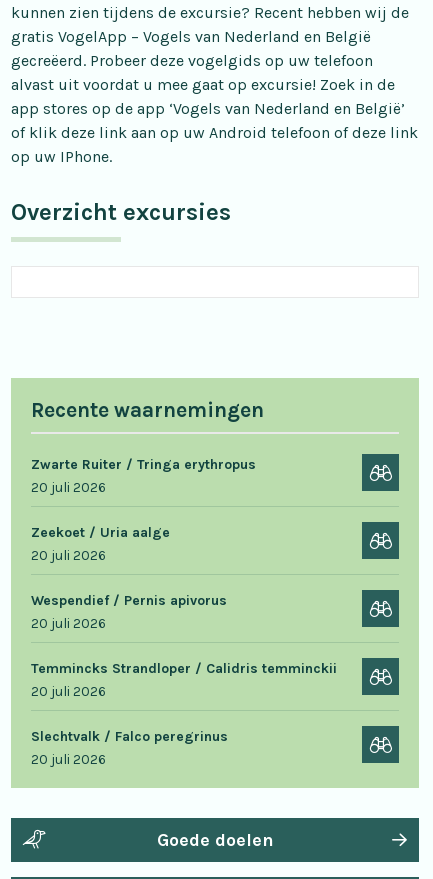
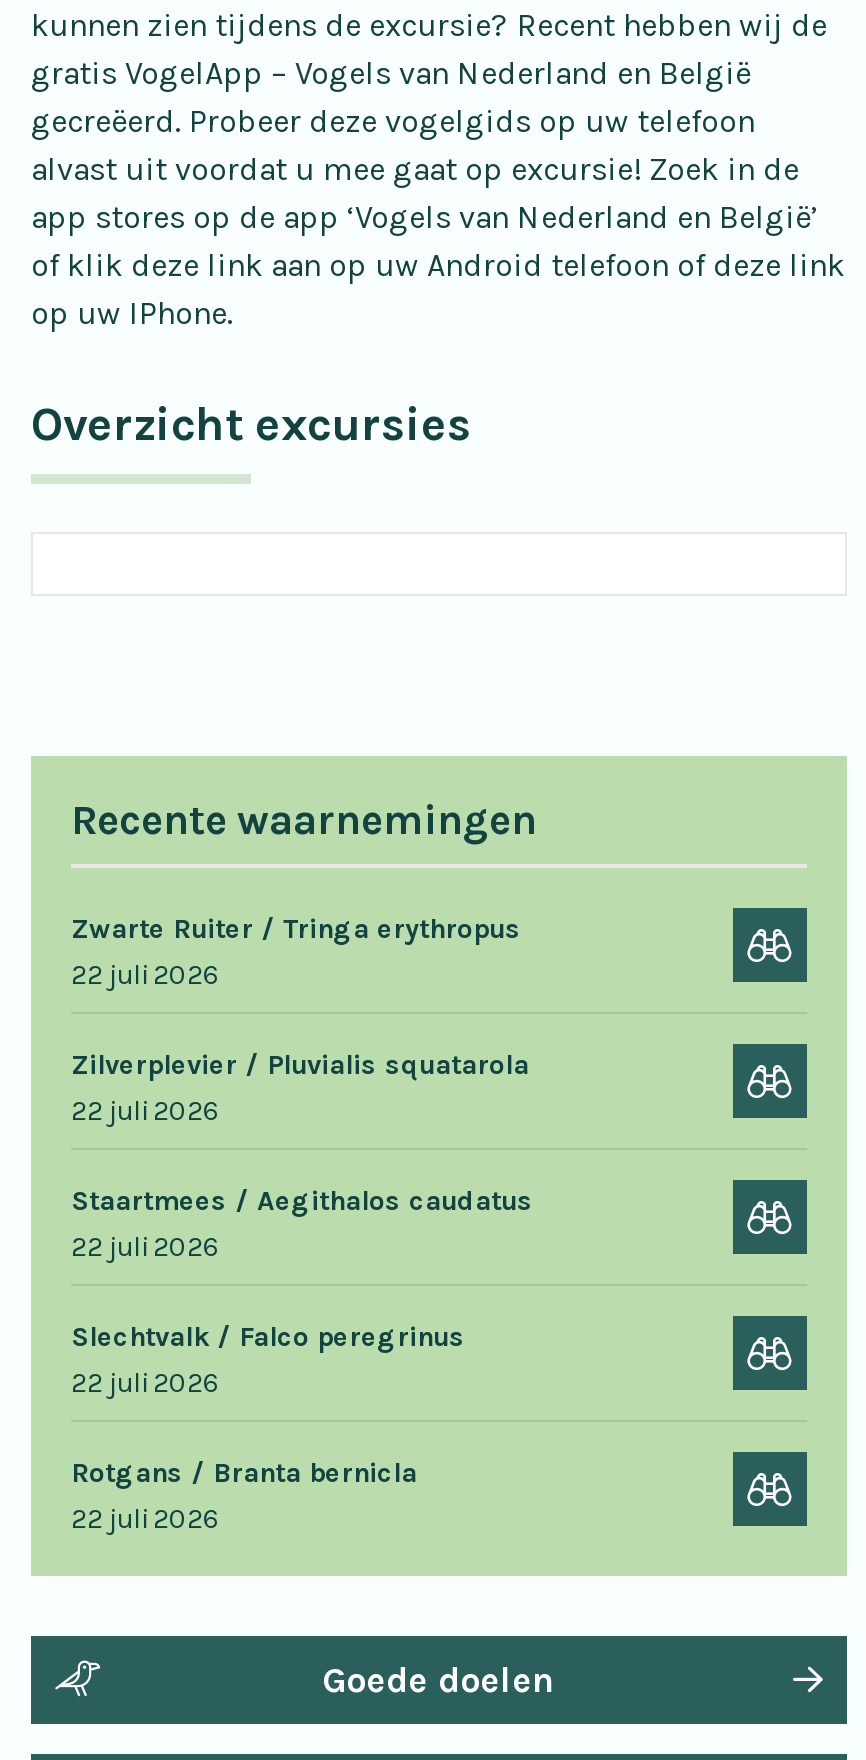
[31,479,337,700] 20 juli 2026 | Zeekoet / Uria aalge | 20 juli 2026 | Wespendief / Pernis apivorus | 20 juli 2026 | Temmincks Strandloper / Calidris temminckii | 20 juli 2026 -> [71,958,533,1264] 22 juli 2026 | Zilverplevier / Pluvialis squatarola | 22 juli 2026 | Staartmees / Aegithalos caudatus | 22 juli 2026
moved [31,728,228,745] -> [71,1320,465,1354]: Slechtvalk / Falco peregrinus
[31,751,106,768] 20 juli 2026 -> [71,1366,417,1536] 22 juli 2026 | Rotgans / Branta bernicla | 22 juli 2026

